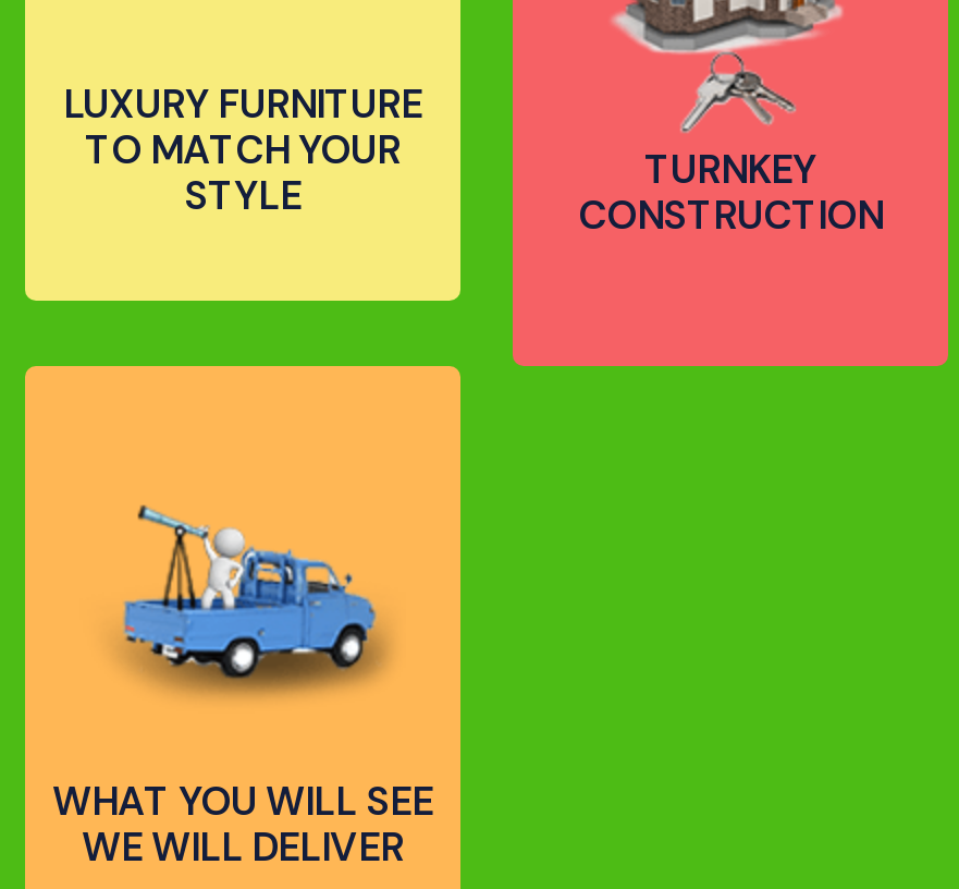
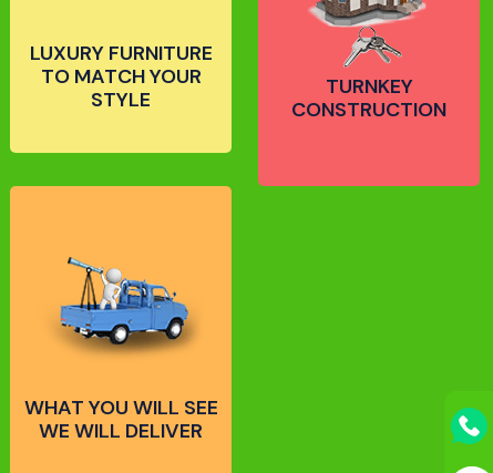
none -> [450,407,489,445] [image]

